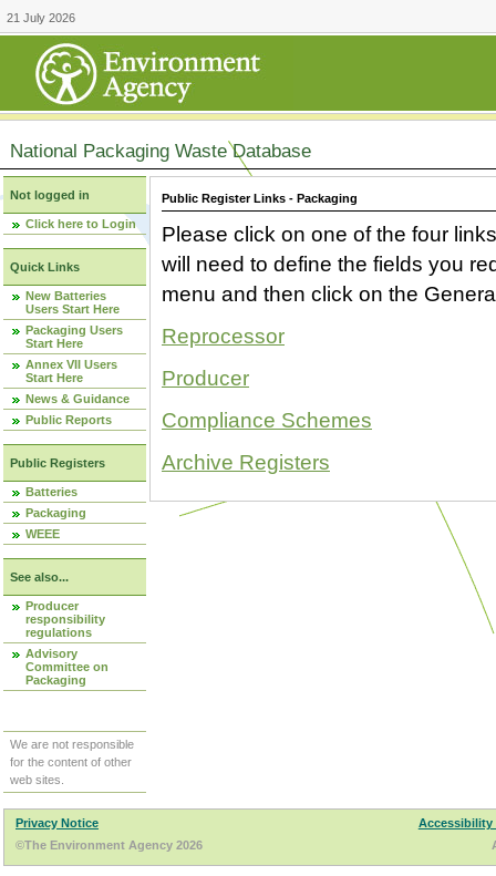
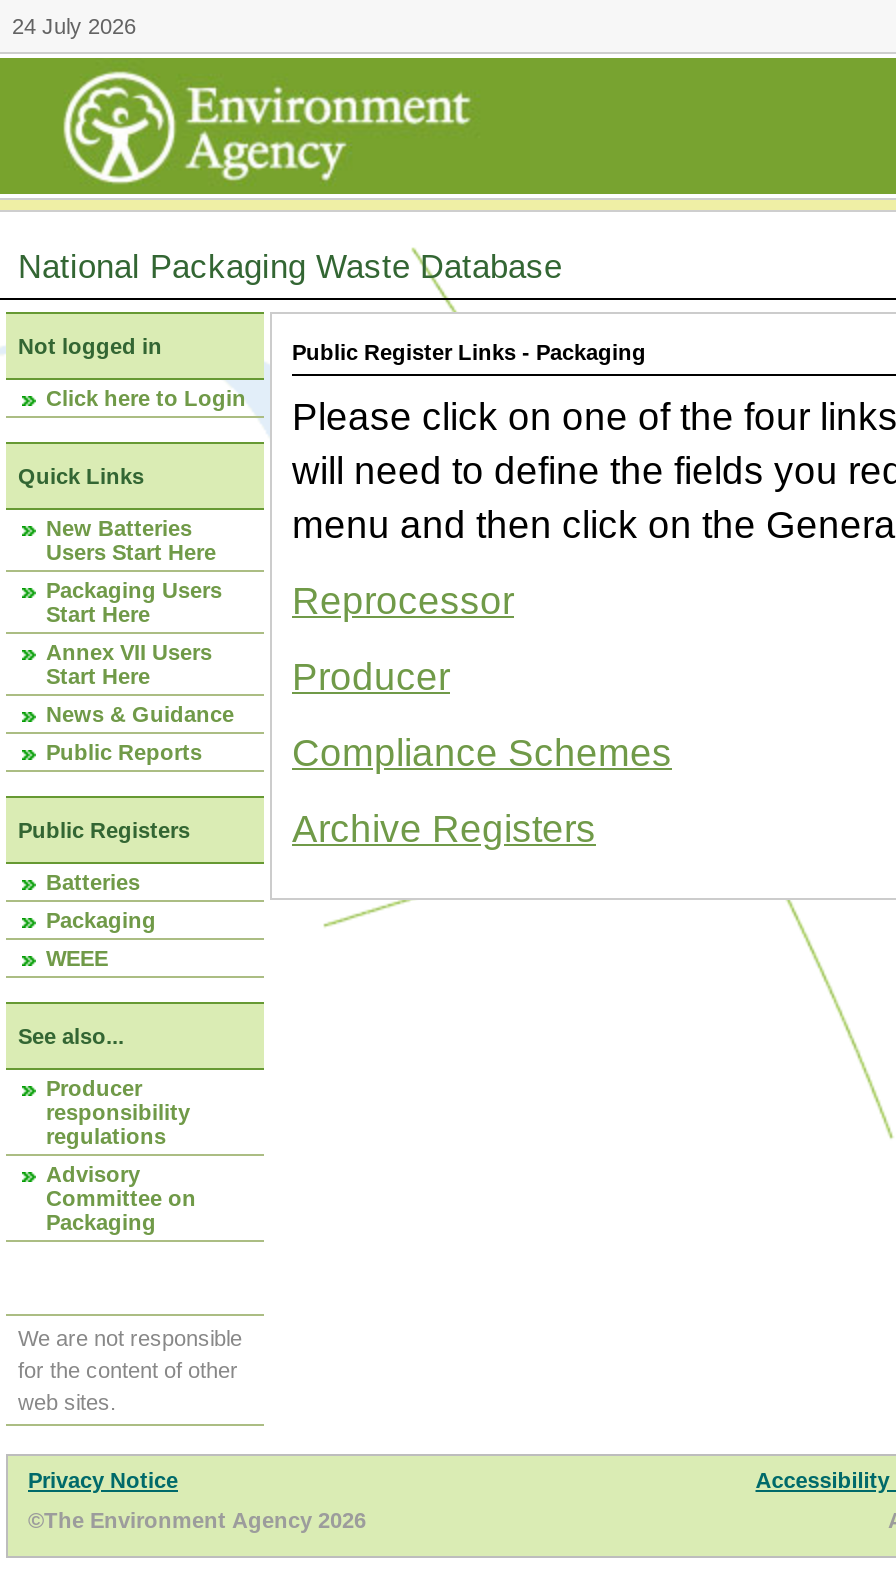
[7,11,75,24] 21 July 2026 -> [12,14,136,38] 24 July 2026

